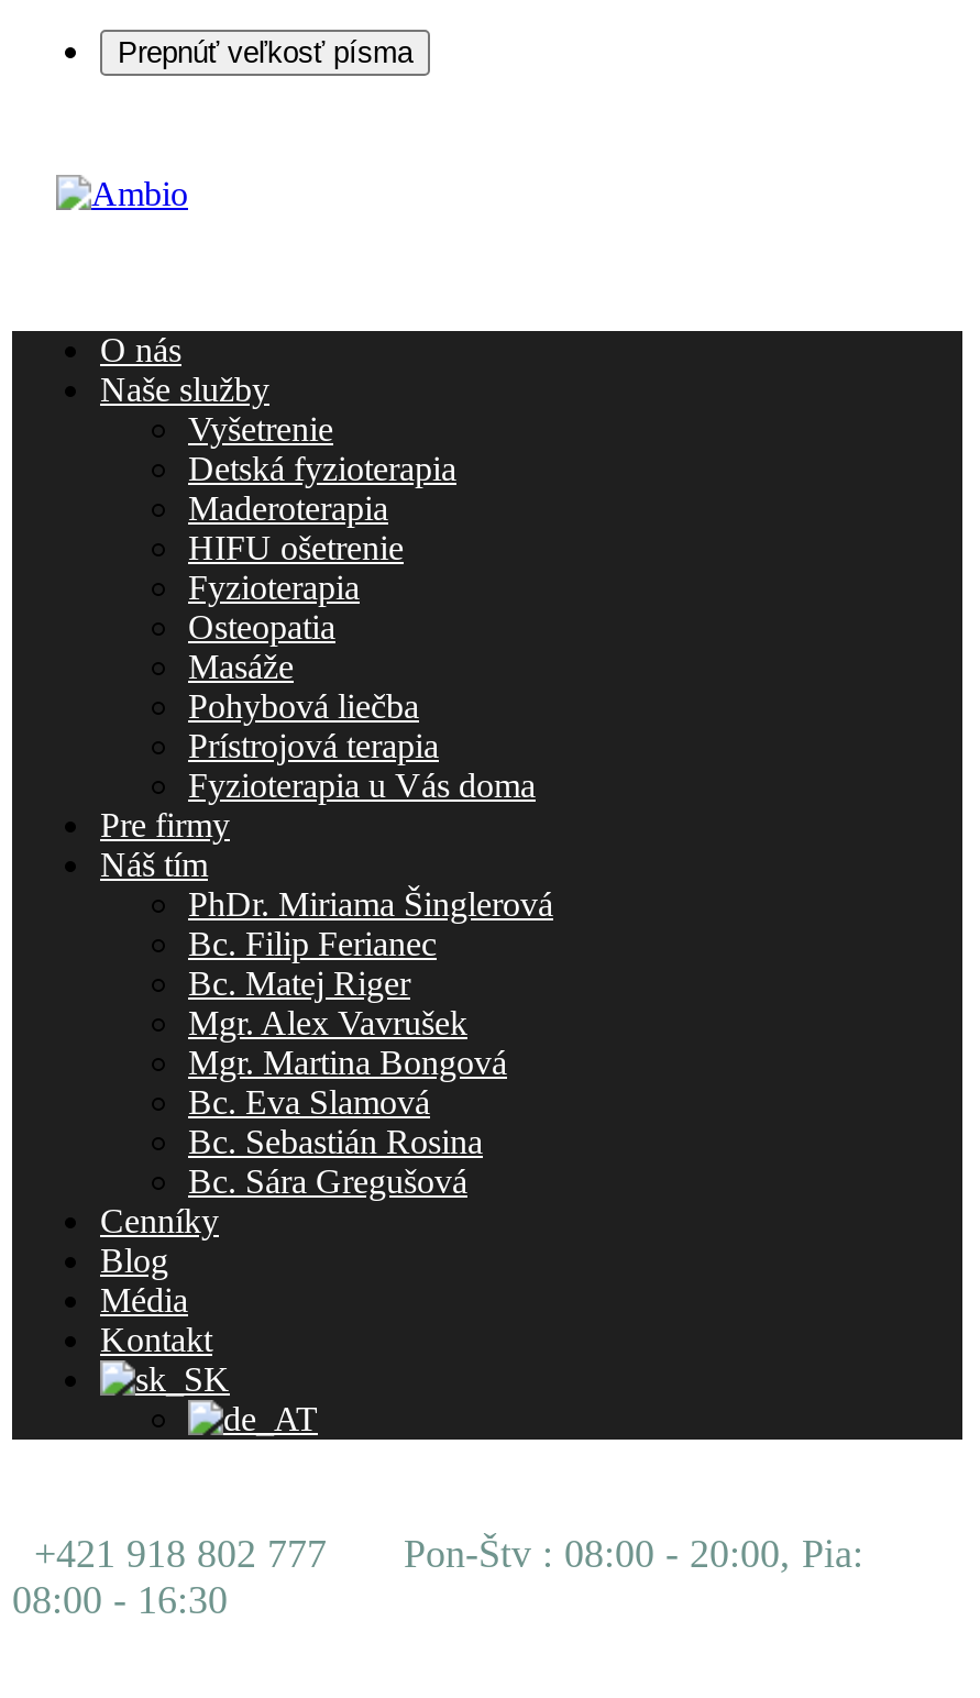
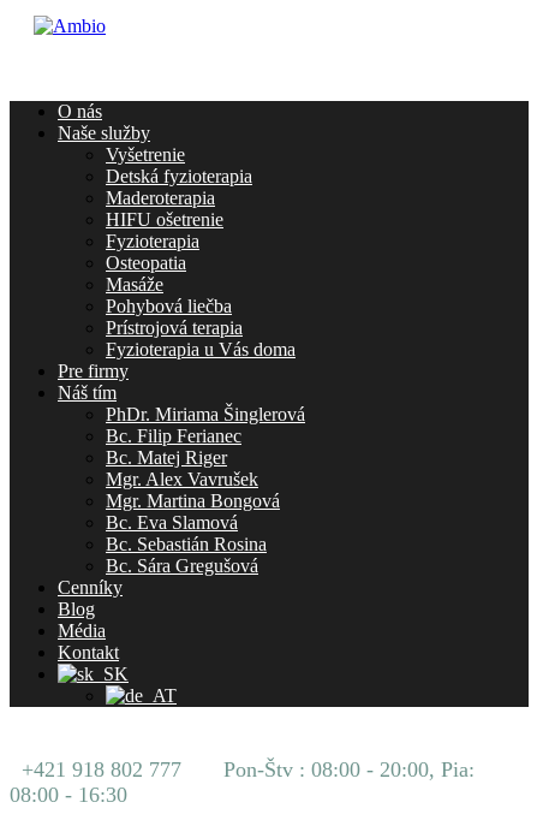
[118,36,412,69] Prepnúť veľkosť písma -> none

